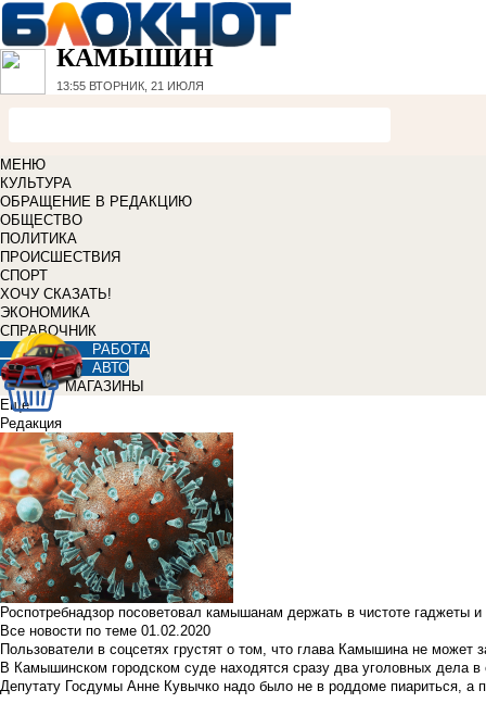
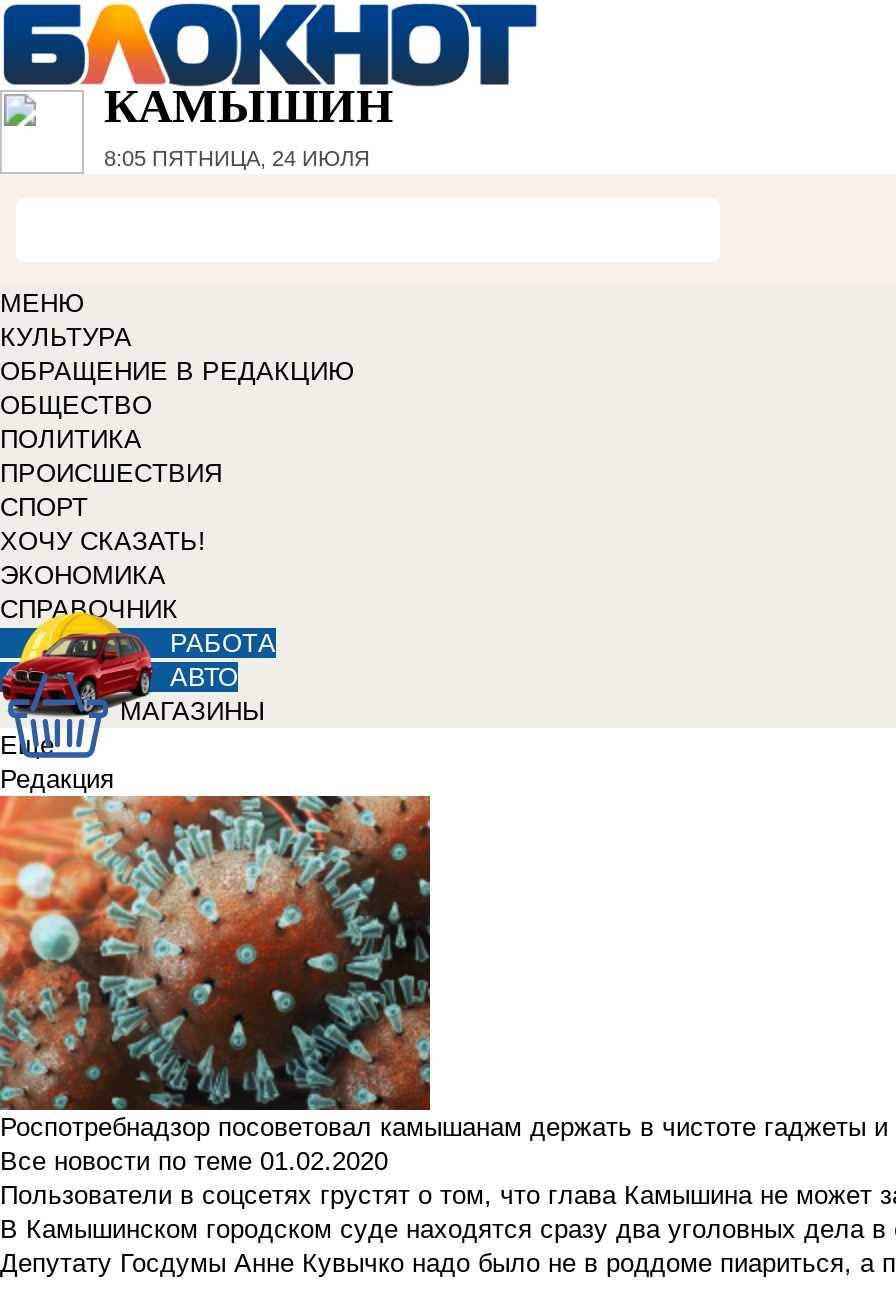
[56,80,204,93] 13:55 ВТОРНИК, 21 ИЮЛЯ -> [104,147,370,171] 8:05 ПЯТНИЦА, 24 ИЮЛЯ

